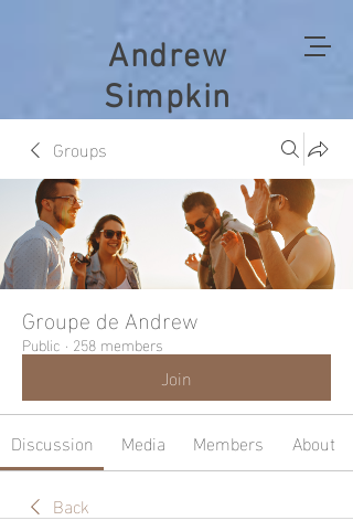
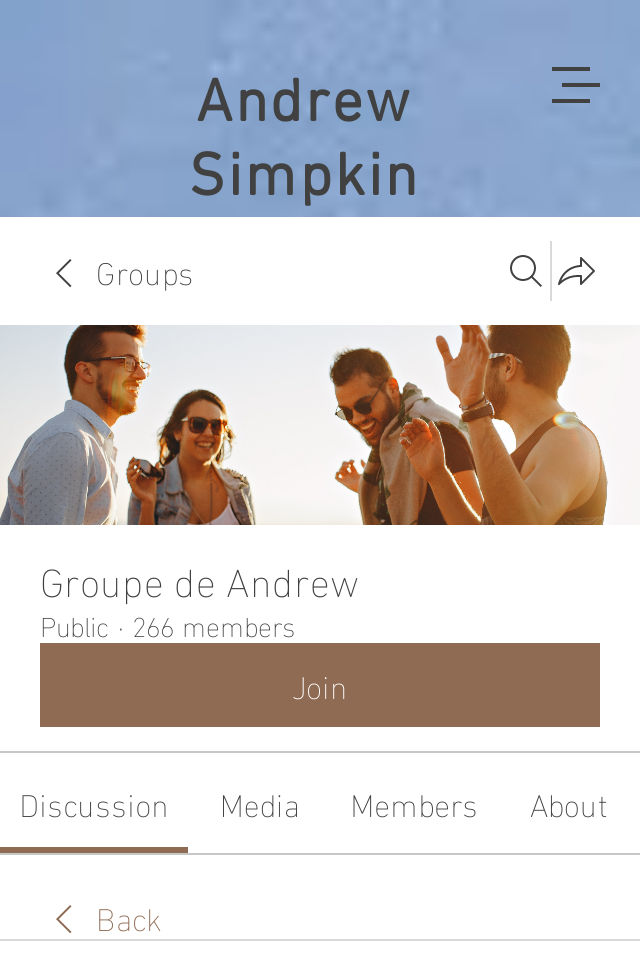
[22,330,163,358] Public · 258 members -> [40,599,296,649] Public · 266 members

